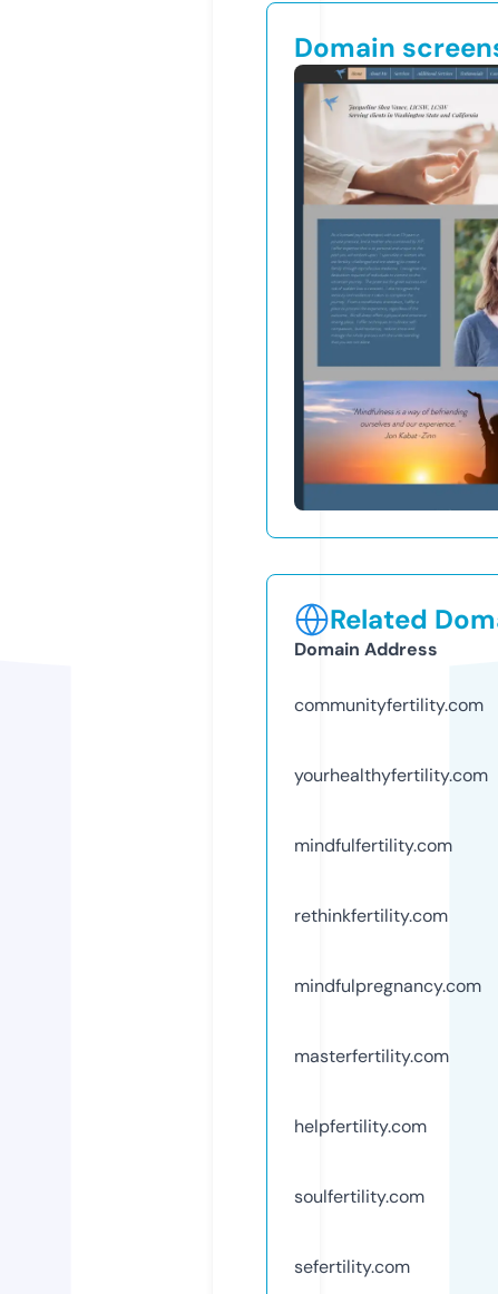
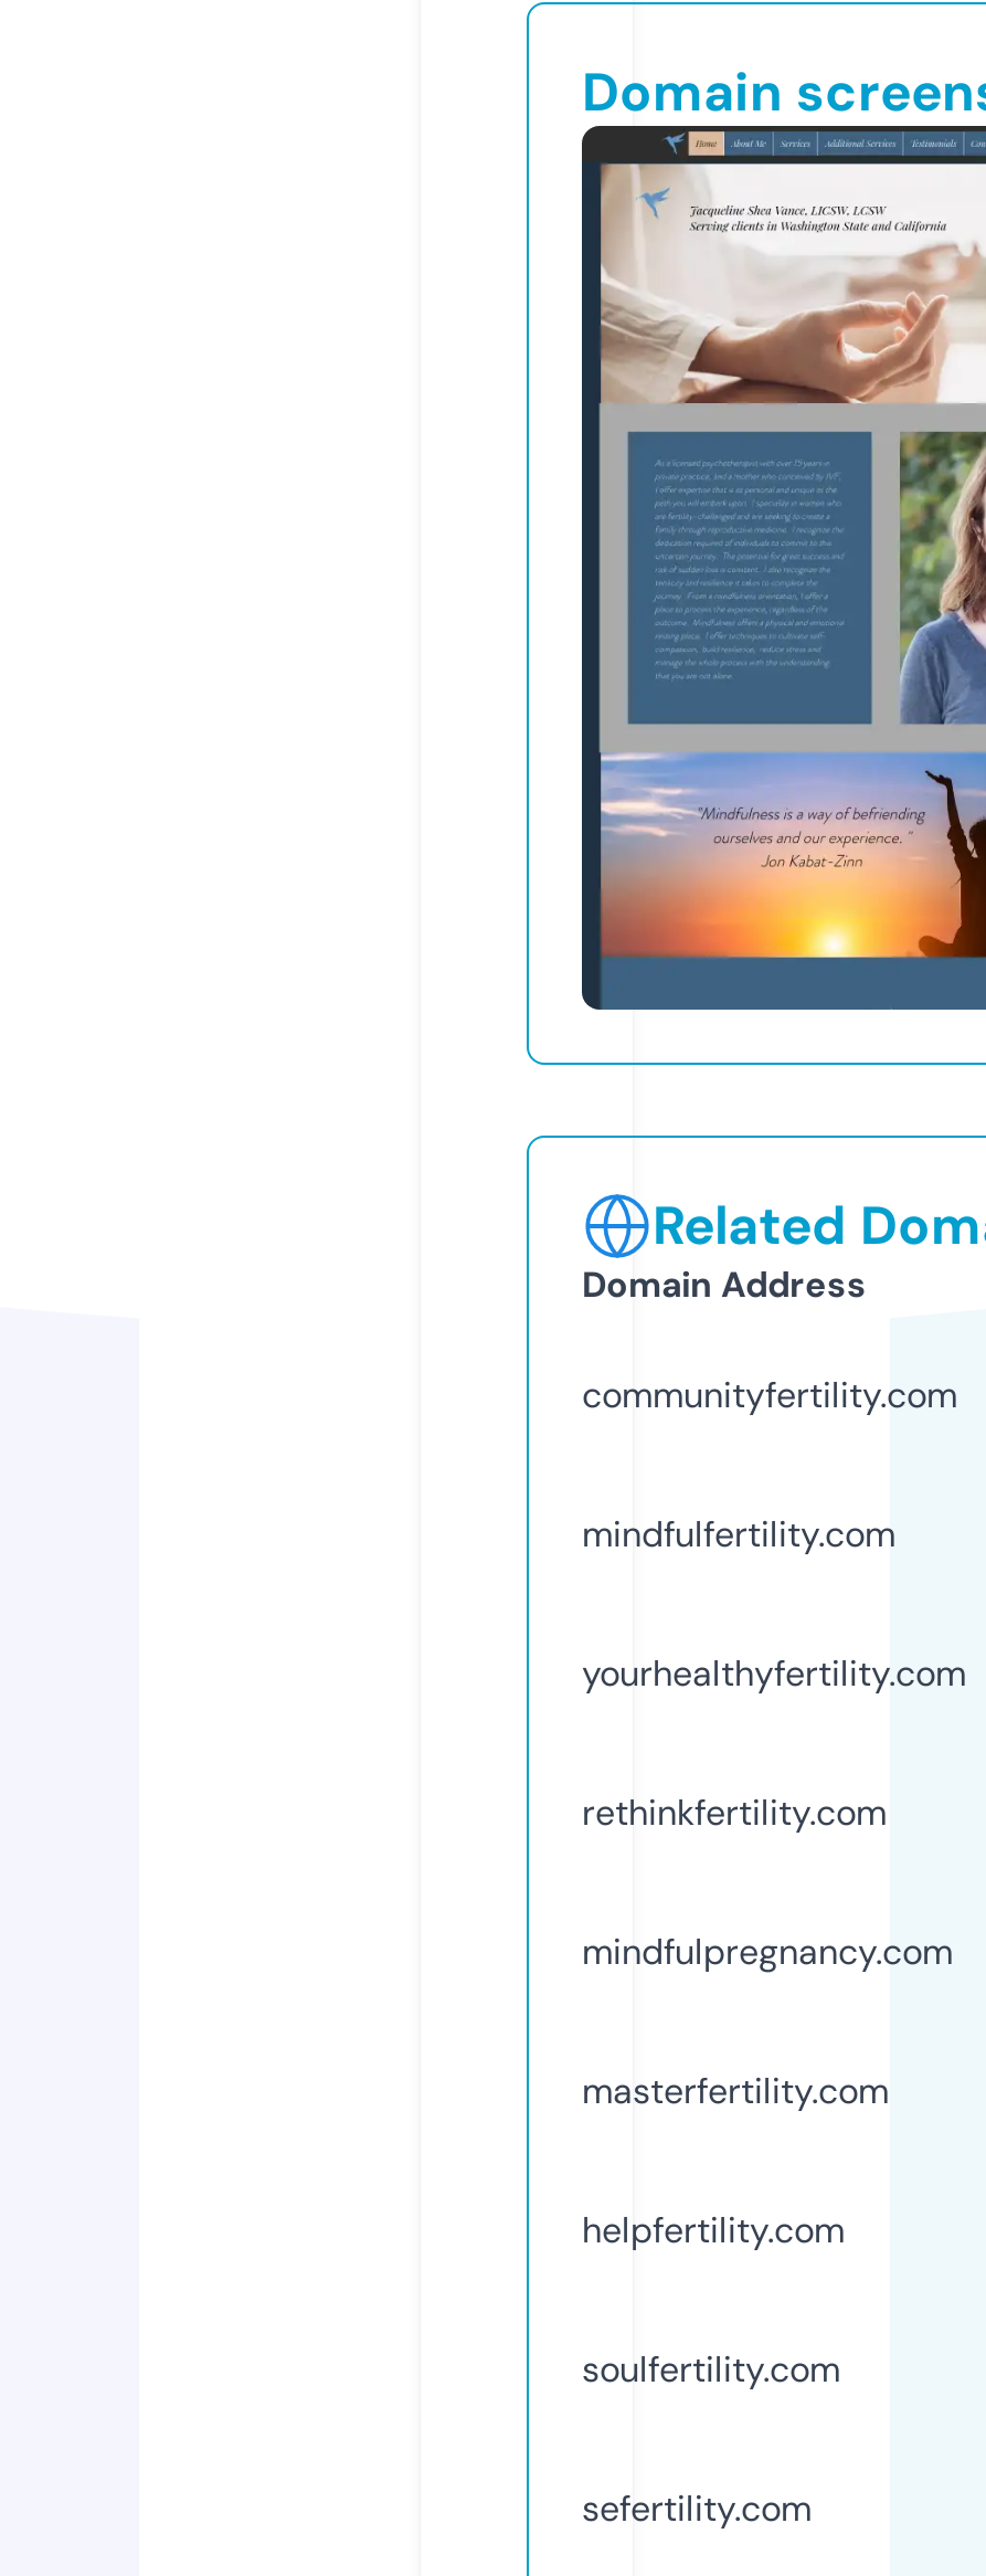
moved [294,763,488,787] -> [582,1650,966,1696]: yourhealthyfertility.com
moved [294,833,452,857] -> [582,1511,895,1557]: mindfulfertility.com

